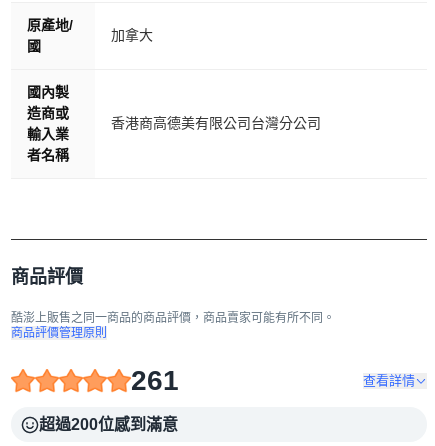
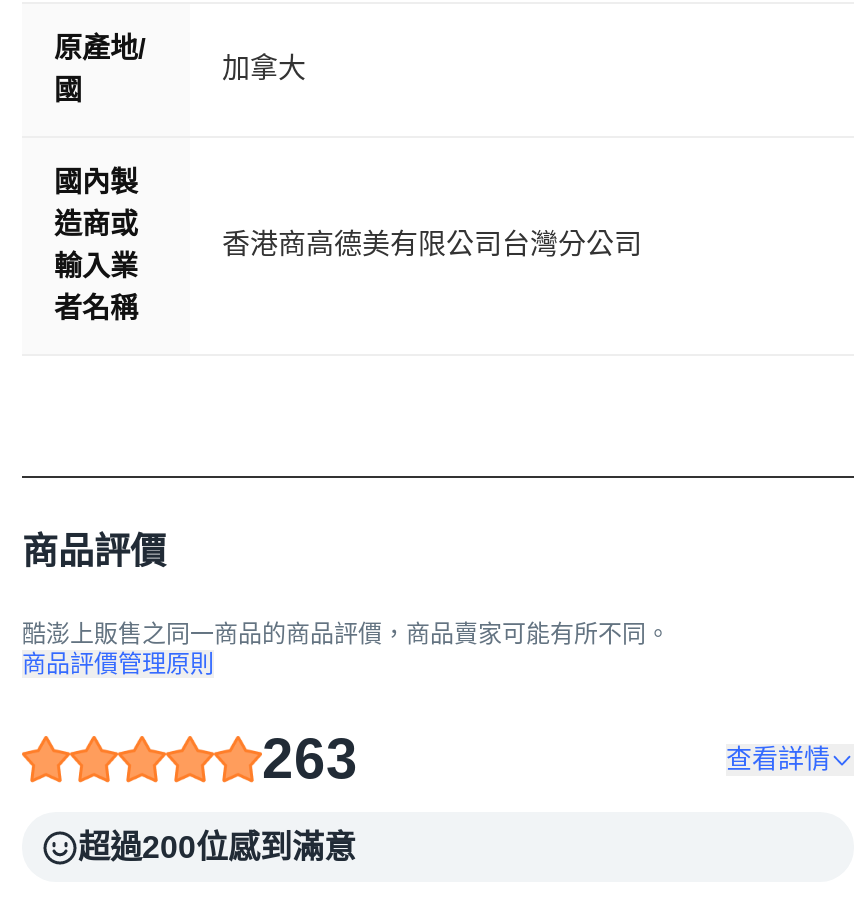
[131,365,179,396] 261 -> [262,728,358,790] 263

